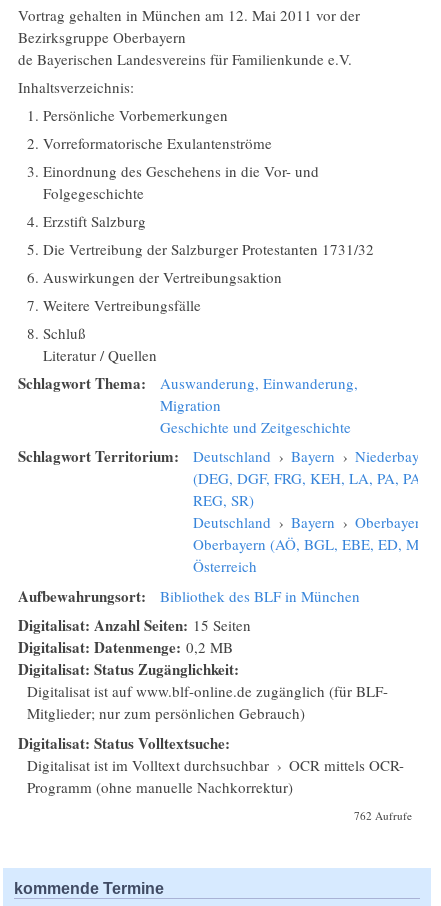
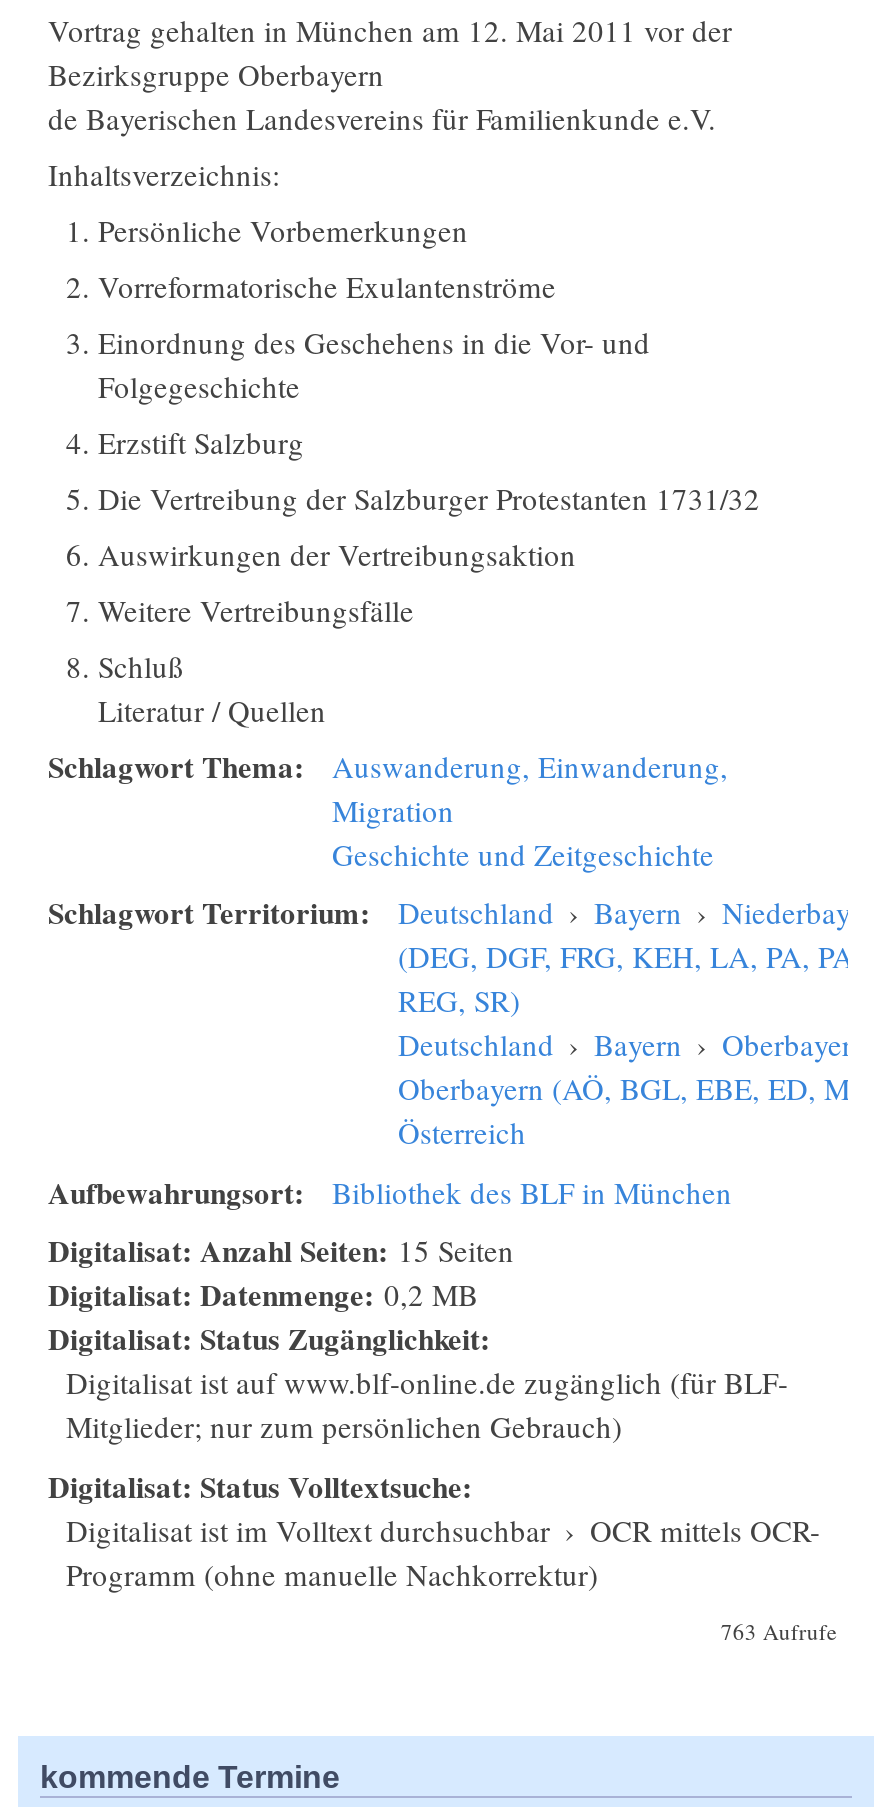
[354,808,412,823] 762 Aufrufe -> [721,1616,837,1646] 763 Aufrufe

